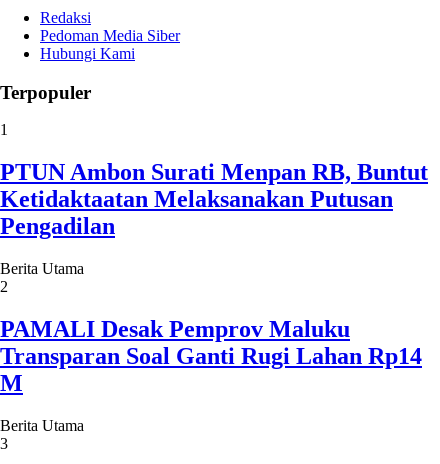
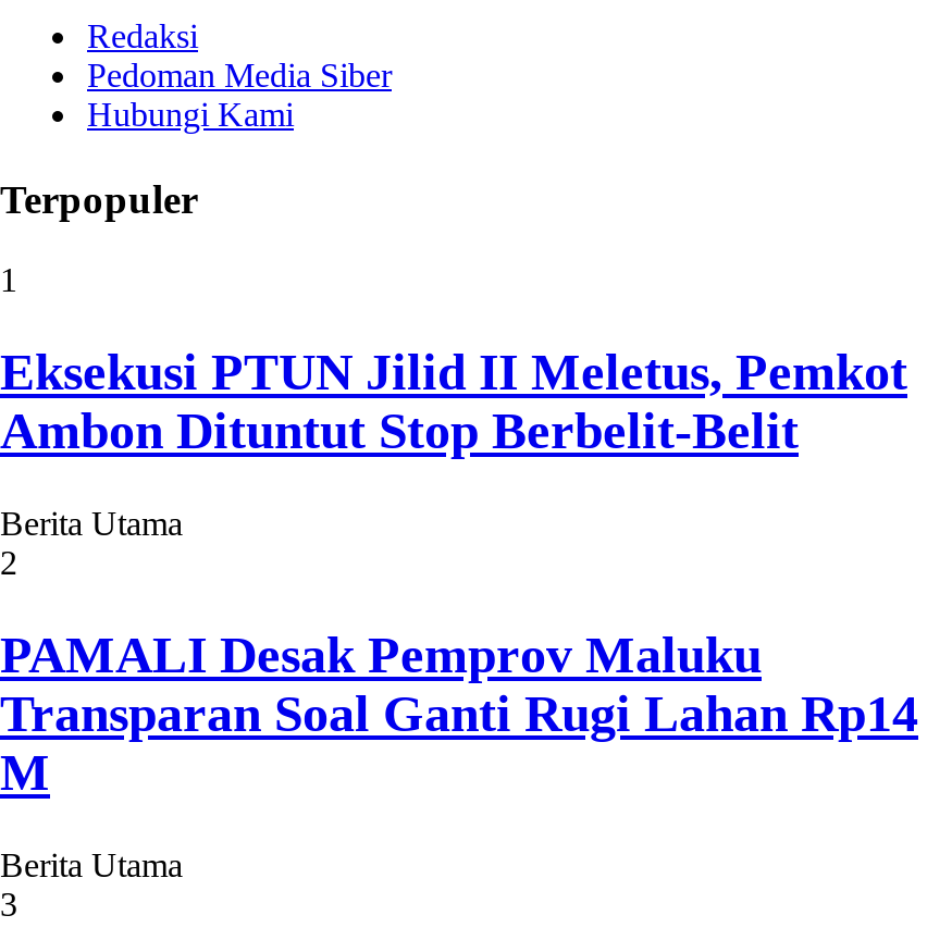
[0,159,428,239] PTUN Ambon Surati Menpan RB, Buntut | Ketidaktaatan Melaksanakan Putusan | Pengadilan -> [0,344,907,460] Eksekusi PTUN Jilid II Meletus, Pemkot | Ambon Dituntut Stop Berbelit-Belit

